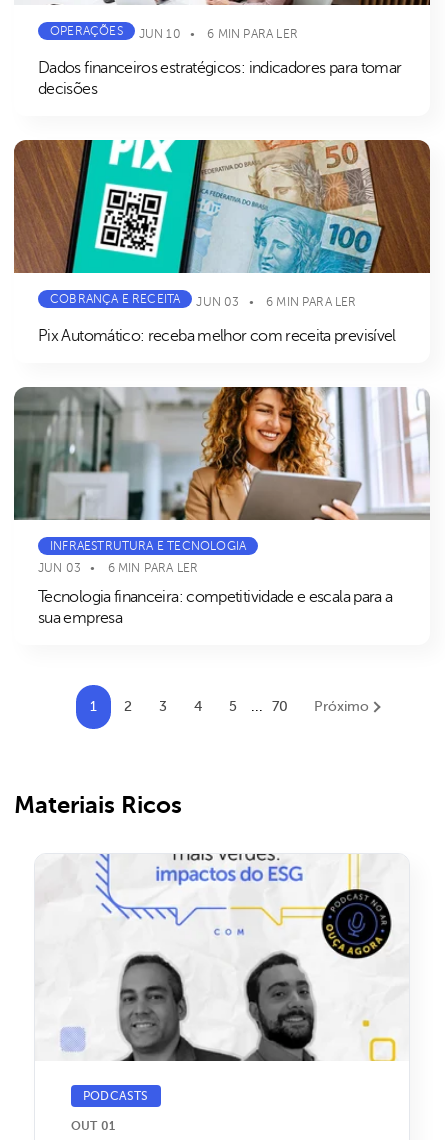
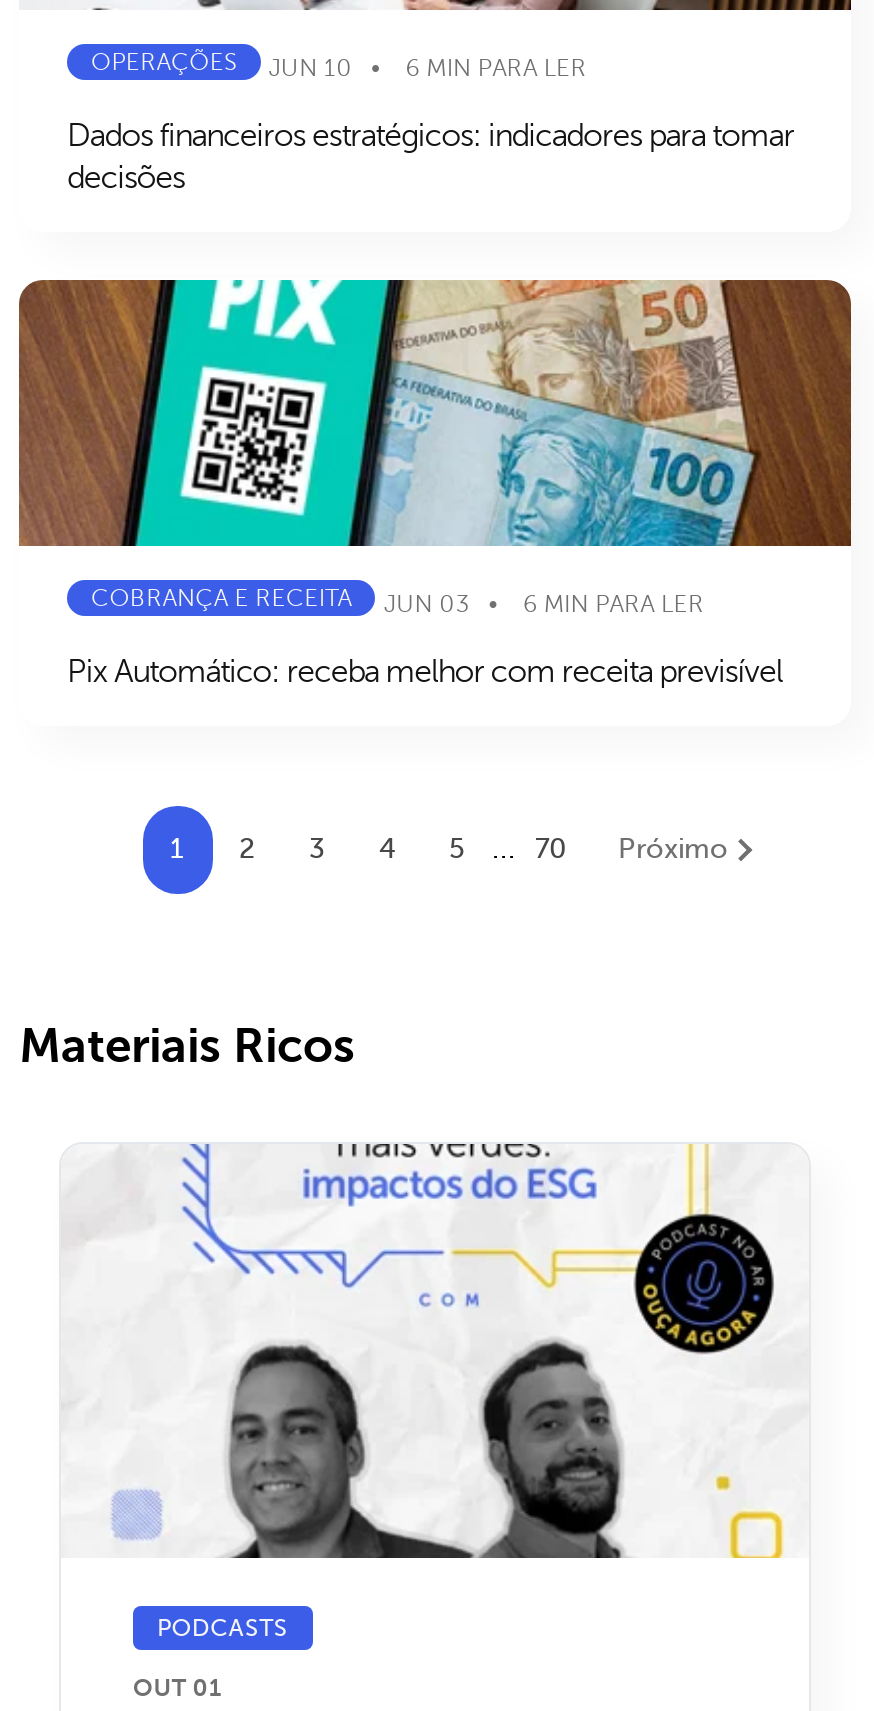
[13,386,431,627] [image] | INFRAESTRUTURA E TECNOLOGIA | JUN 03 | 6 MIN PARA LER | Tecnologia financeira: competitividade e escala para a | sua empresa -> none

